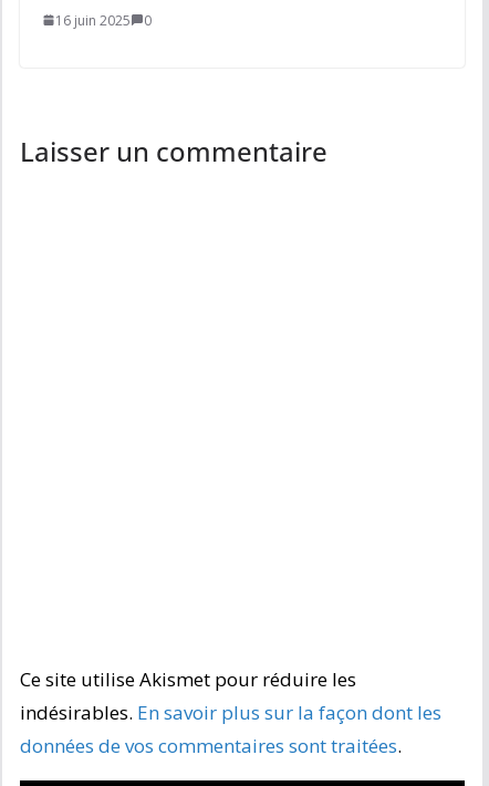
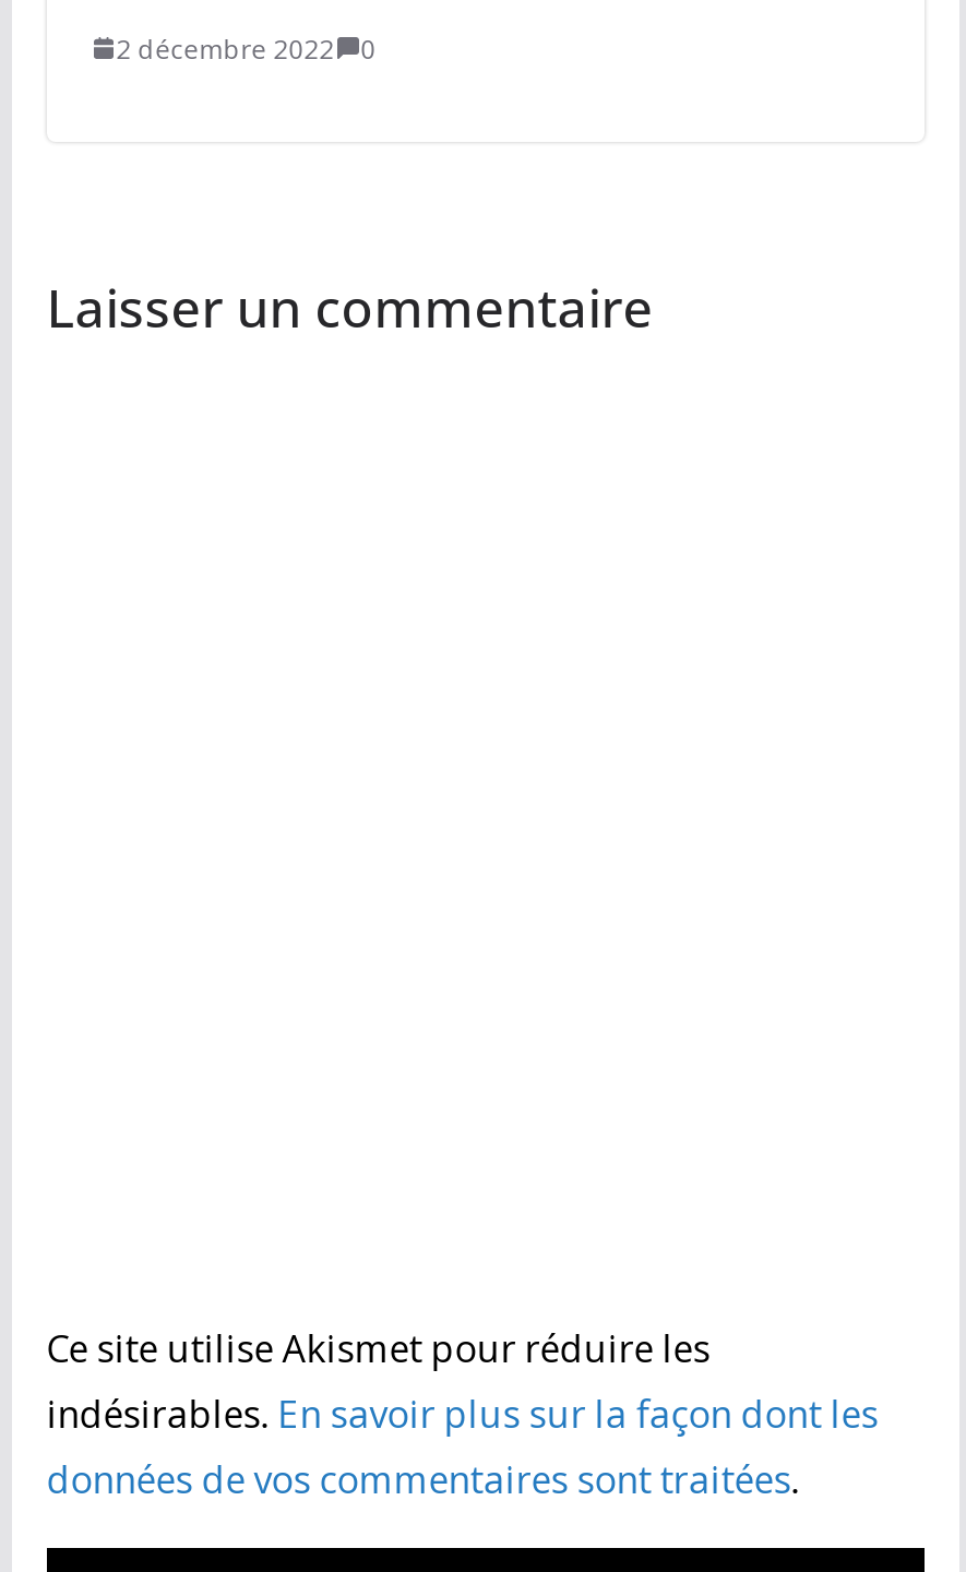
[55,11,151,30] 16 juin 2025 0 -> [116,30,376,67] 2 décembre 2022 0

